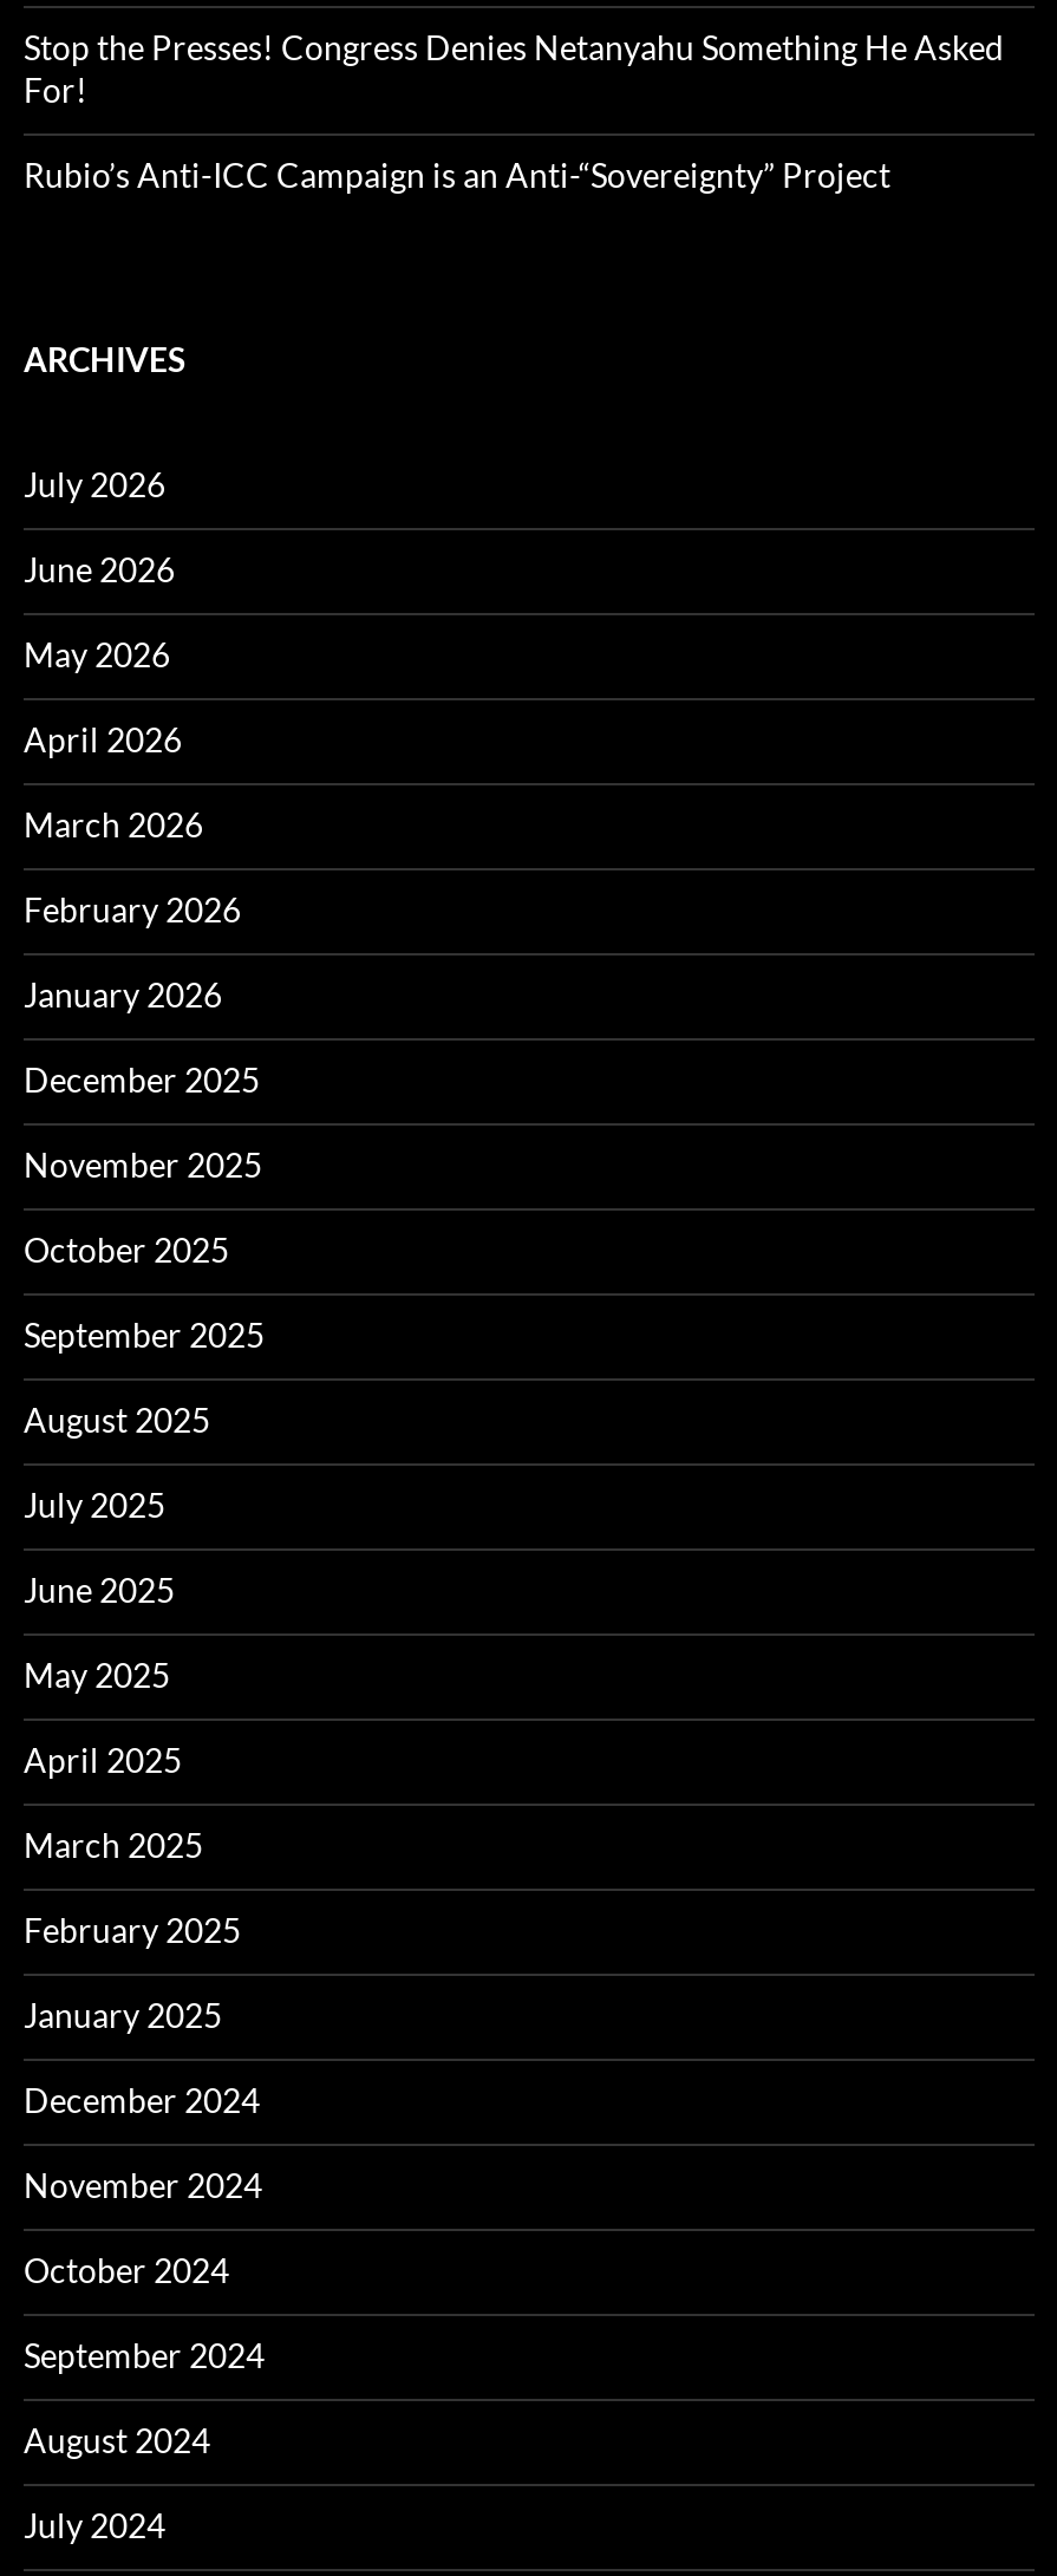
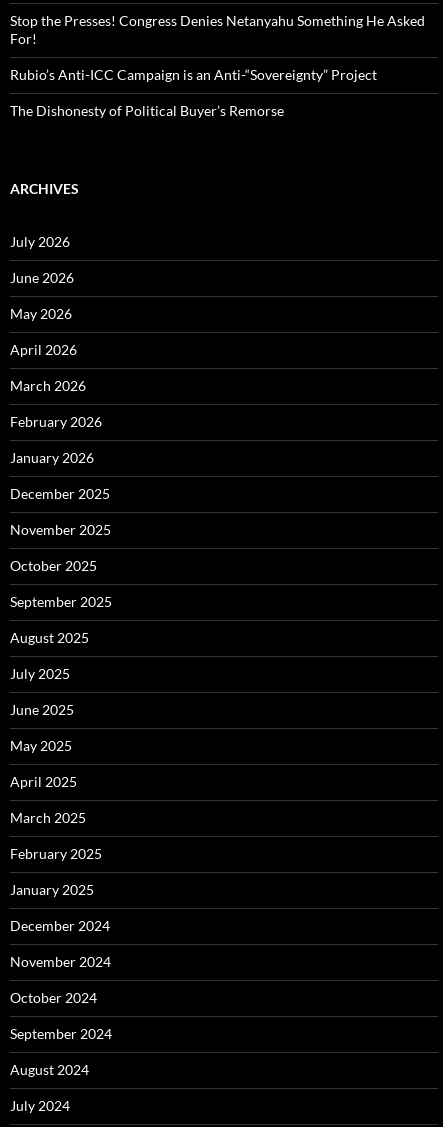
none -> [10,102,284,119] The Dishonesty of Political Buyer’s Remorse

